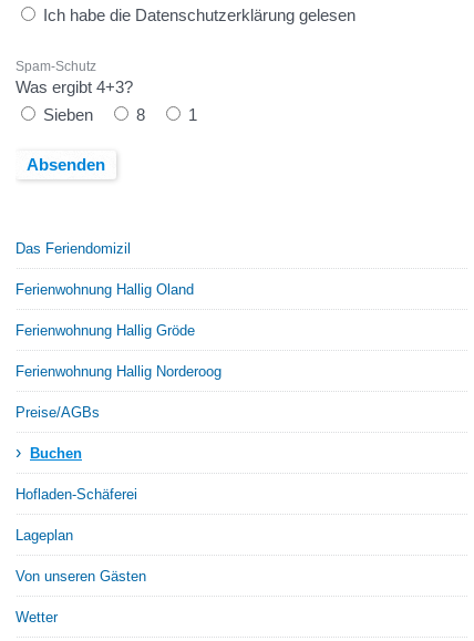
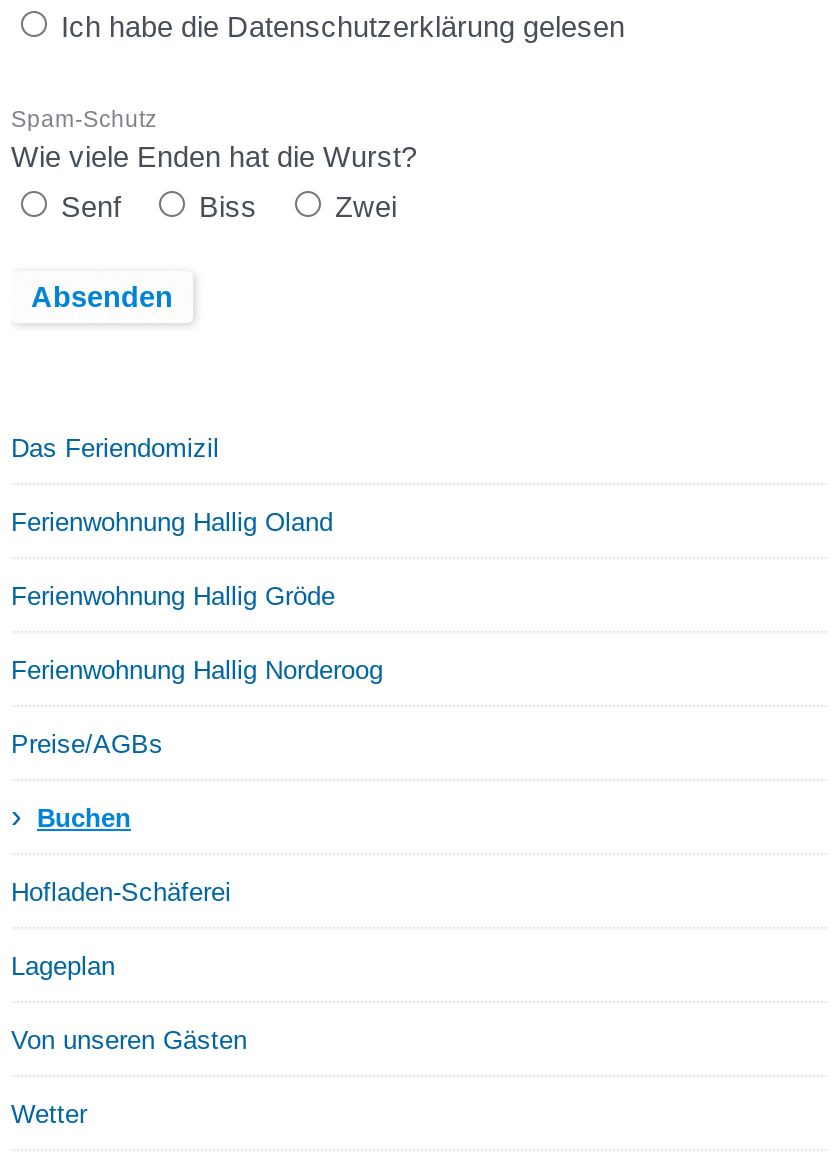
[16,78,133,96] Was ergibt 4+3? -> [11,140,417,172] Wie viele Enden hat die Wurst?
[43,106,197,124] Sieben | 8 | 1 -> [61,190,397,222] Senf | Biss | Zwei

